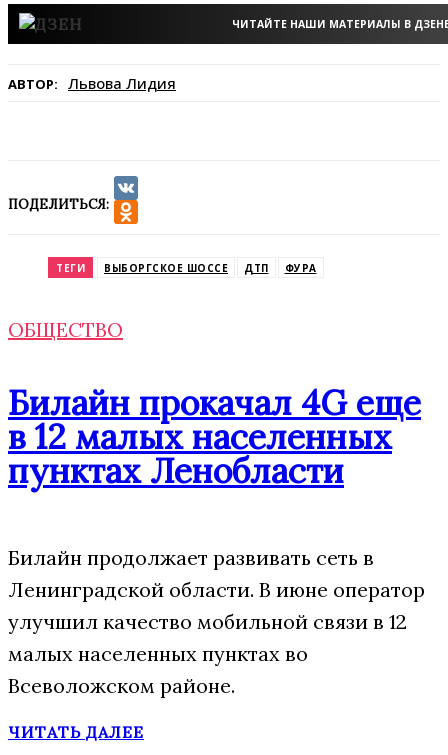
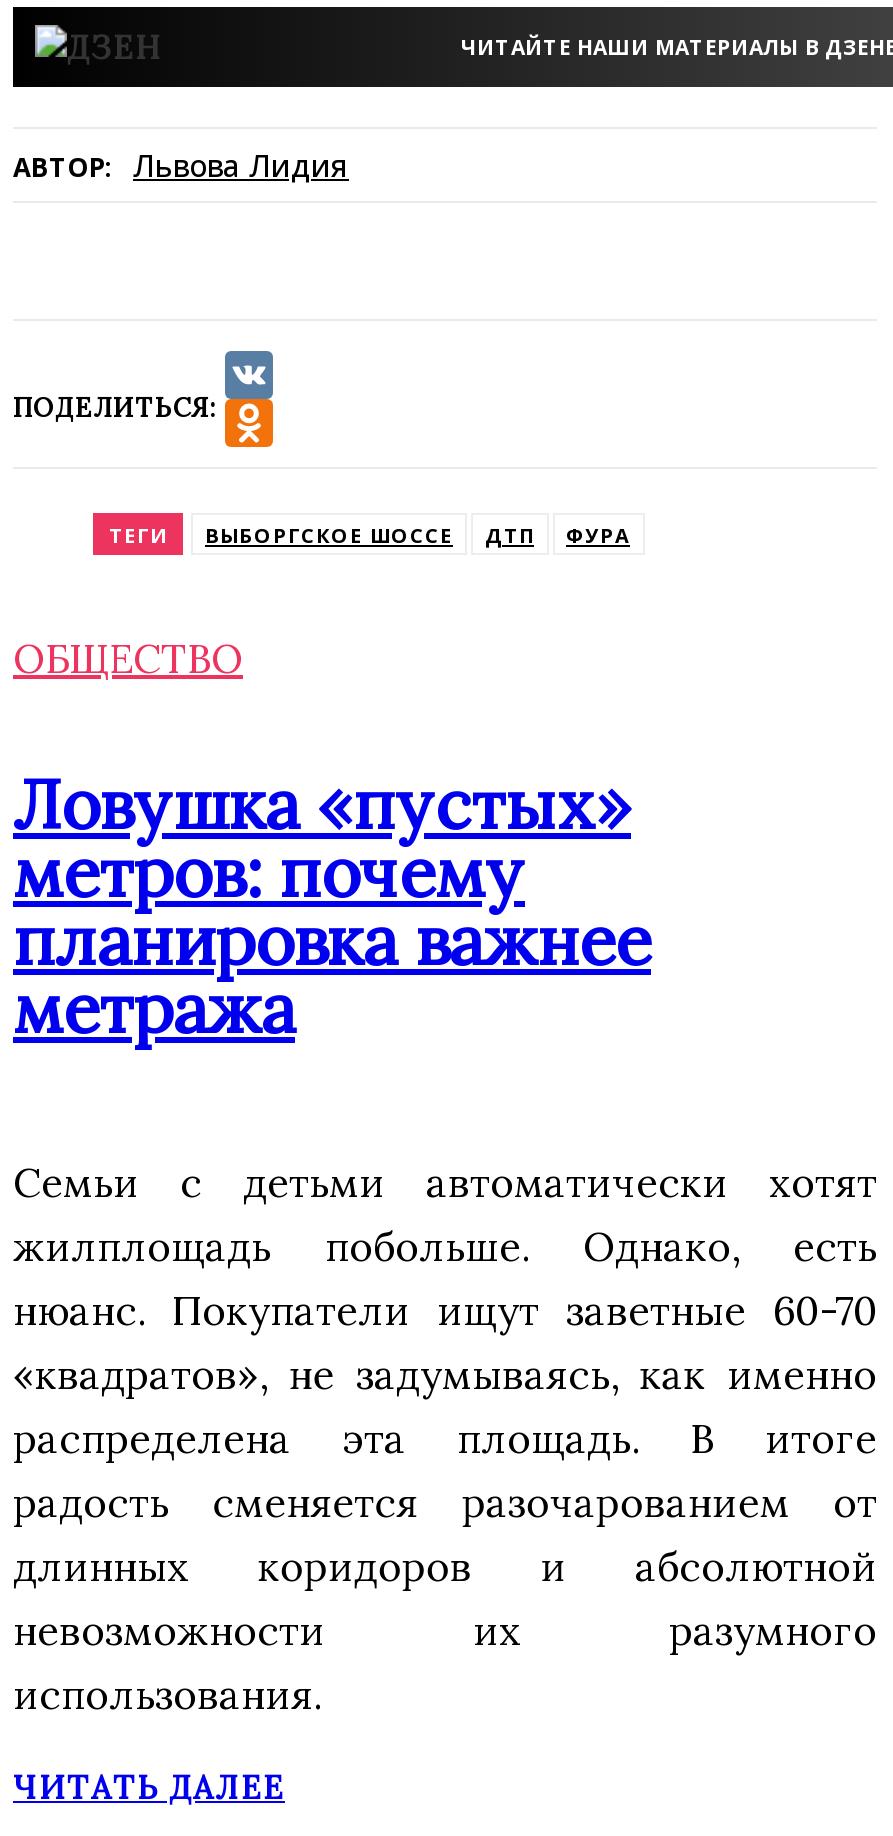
[8,381,421,492] Билайн прокачал 4G еще | в 12 малых населенных | пунктах Ленобласти -> [13,761,651,1051] Ловушка «пустых» | метров: почему | планировка важнее | метража
[8,545,425,698] Билайн продолжает развивать сеть в | Ленинградской области. В июне оператор | улучшил качество мобильной связи в 12 | малых населенных пунктах во | Всеволожском районе. -> [13,1157,877,1719] Семьи с детьми автоматически хотят | жилплощадь побольше. Однако, есть | нюанс. Покупатели ищут заветные 60-70 | «квадратов», не задумываясь, как именно | распределена эта площадь. В итоге | радость сменяется разочарованием от | длинных коридоров и абсолютной | невозможности их разумного | использования.

